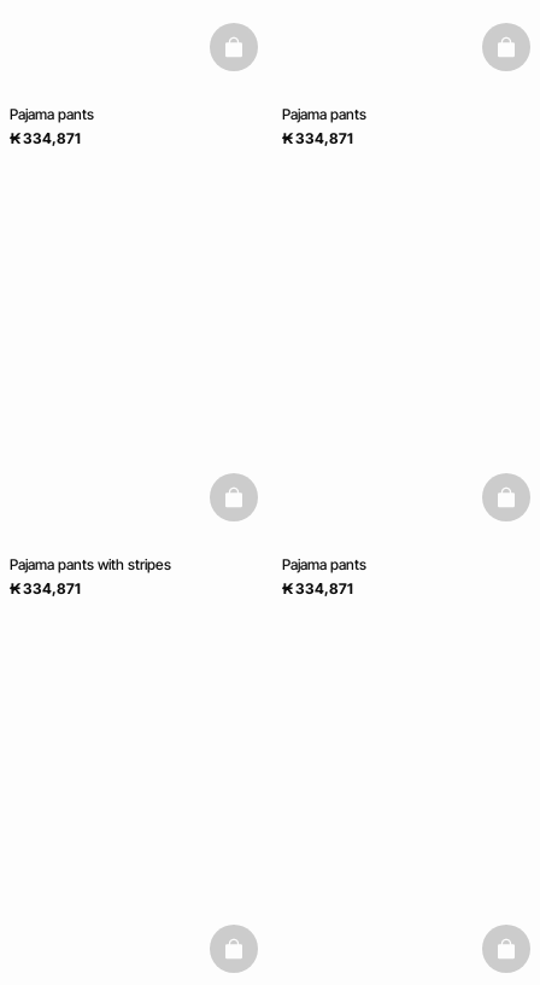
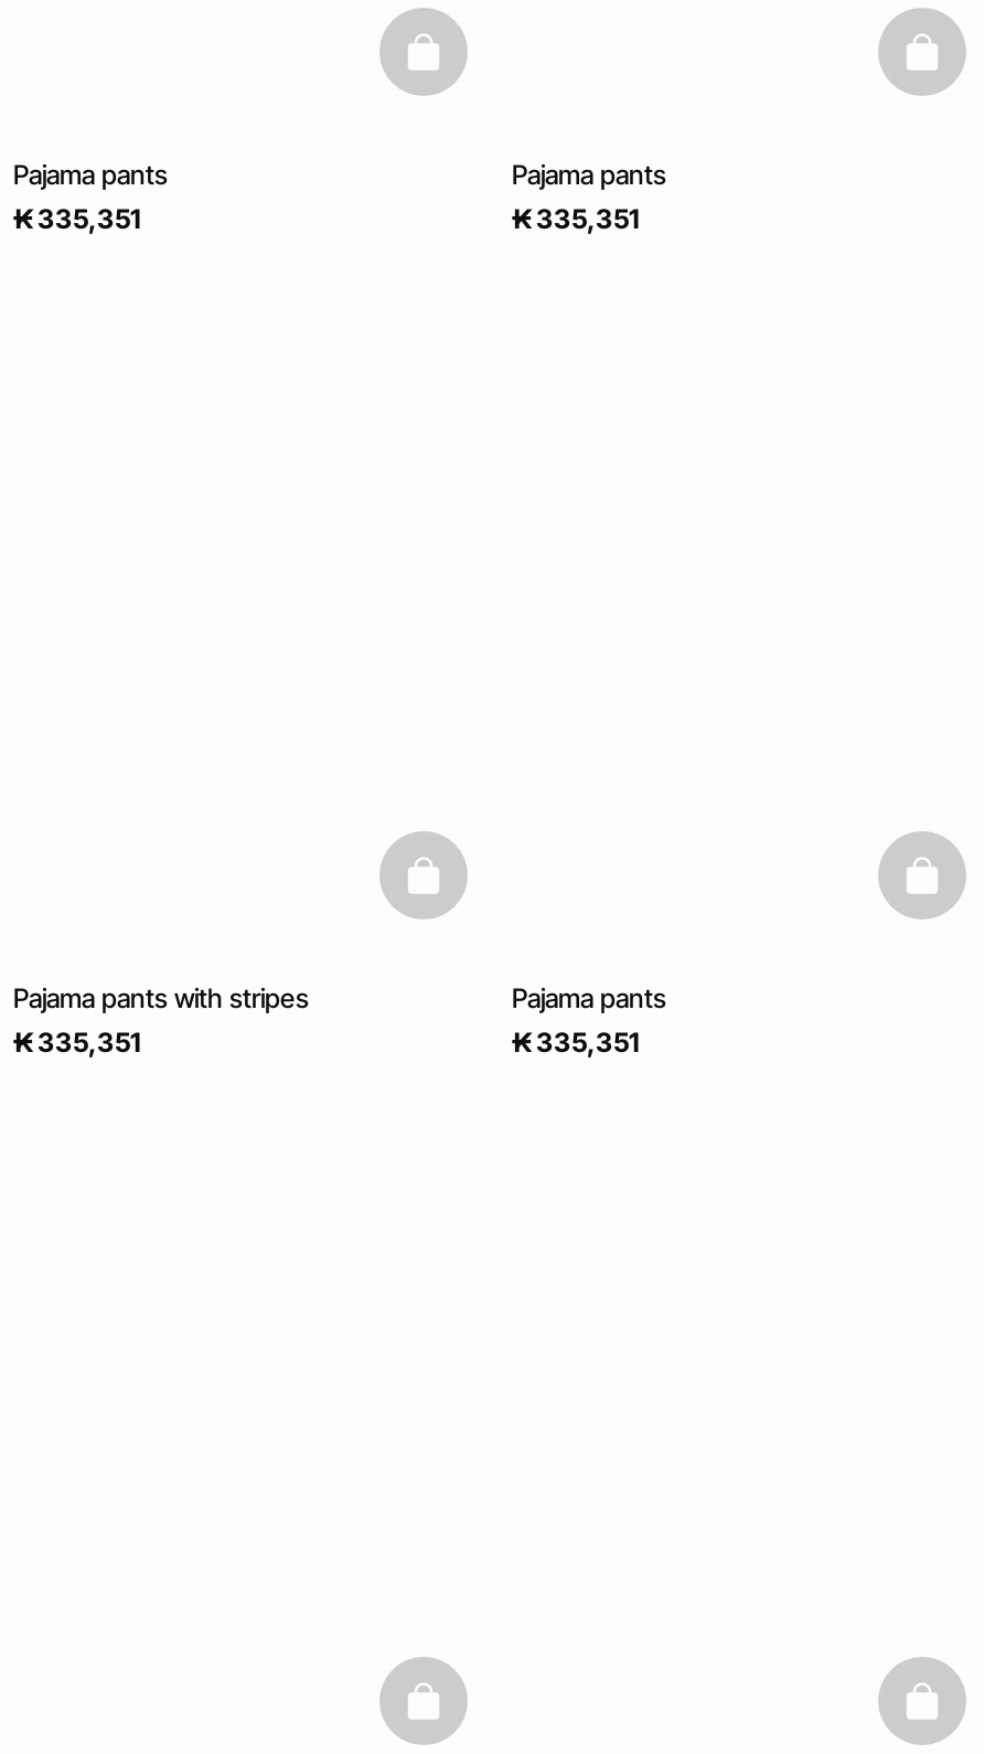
[10,129,81,147] ₭ 334,871 -> [13,201,141,234] ₭ 335,351
[282,129,353,147] ₭ 334,871 -> [512,201,640,234] ₭ 335,351
[10,579,81,598] ₭ 334,871 -> [13,1025,141,1059] ₭ 335,351
[282,579,353,598] ₭ 334,871 -> [512,1025,640,1059] ₭ 335,351

